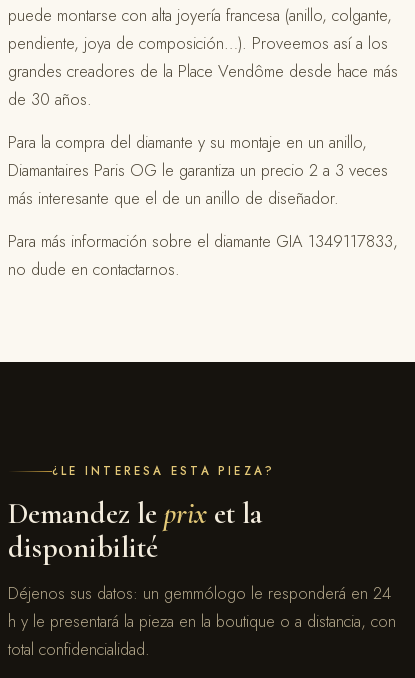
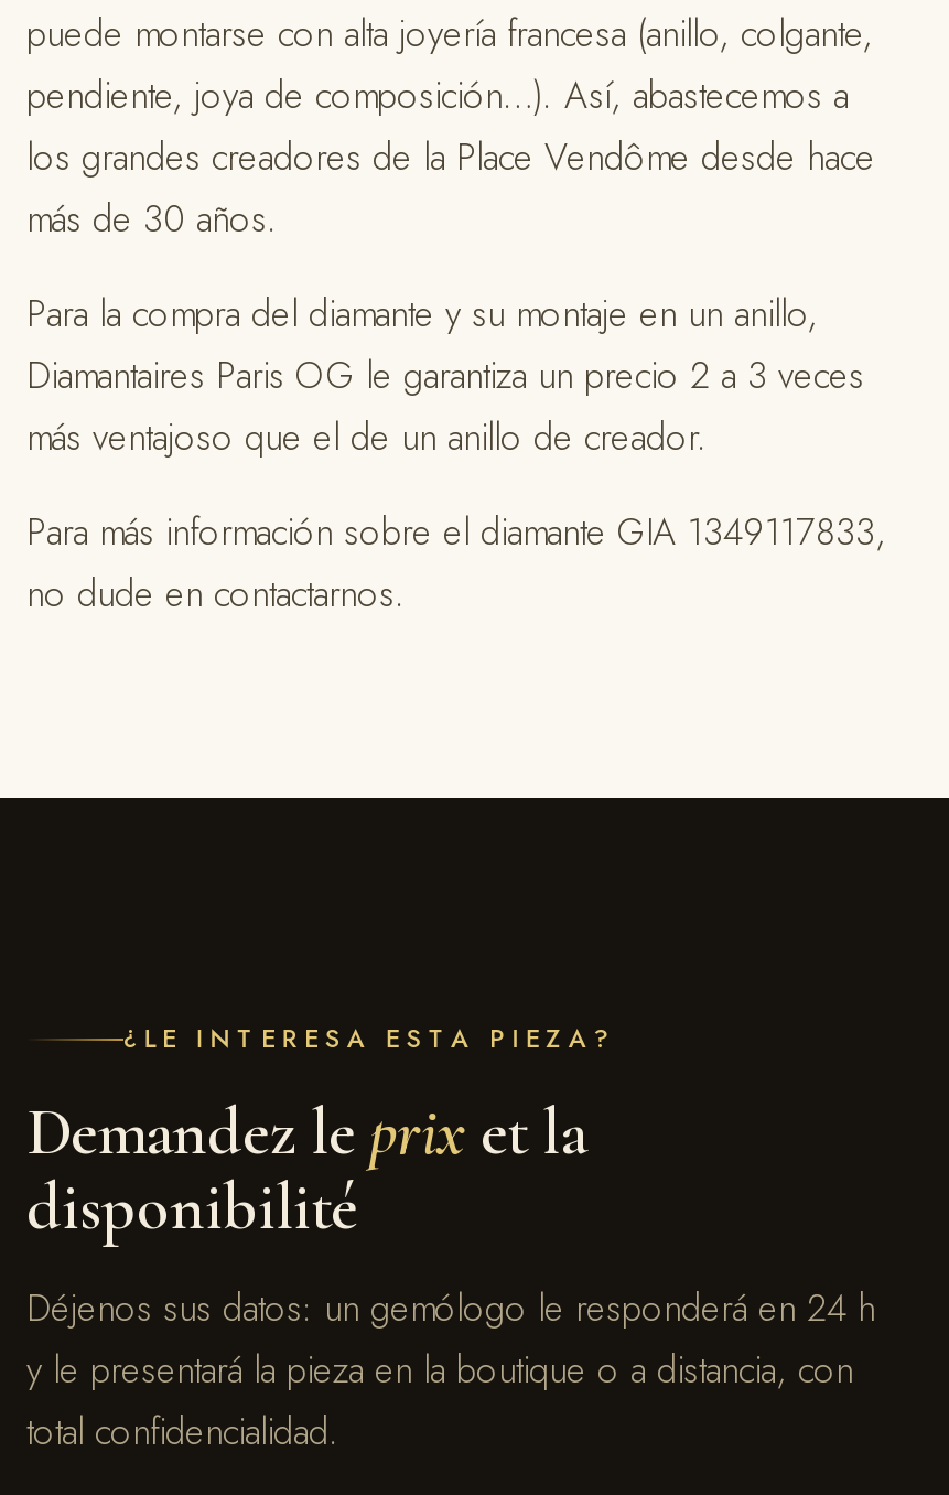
[8,31,398,111] pendiente, joya de composición…). Proveemos así a los | grandes creadores de la Place Vendôme desde hace más | de 30 años. -> [26,68,875,245] pendiente, joya de composición…). Así, abastecemos a | los grandes creadores de la Place Vendôme desde hace | más de 30 años.
[8,186,339,210] más interesante que el de un anillo de diseñador. -> [26,410,708,463] más ventajoso que el de un anillo de creador.
[8,581,396,633] Déjenos sus datos: un gemmólogo le responderá en 24 | h y le presentará la pieza en la boutique o a distancia, con -> [26,1281,875,1396] Déjenos sus datos: un gemólogo le responderá en 24 h | y le presentará la pieza en la boutique o a distancia, con

